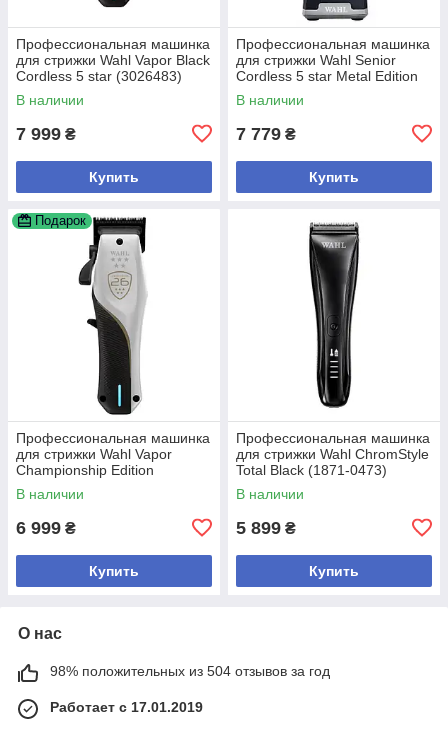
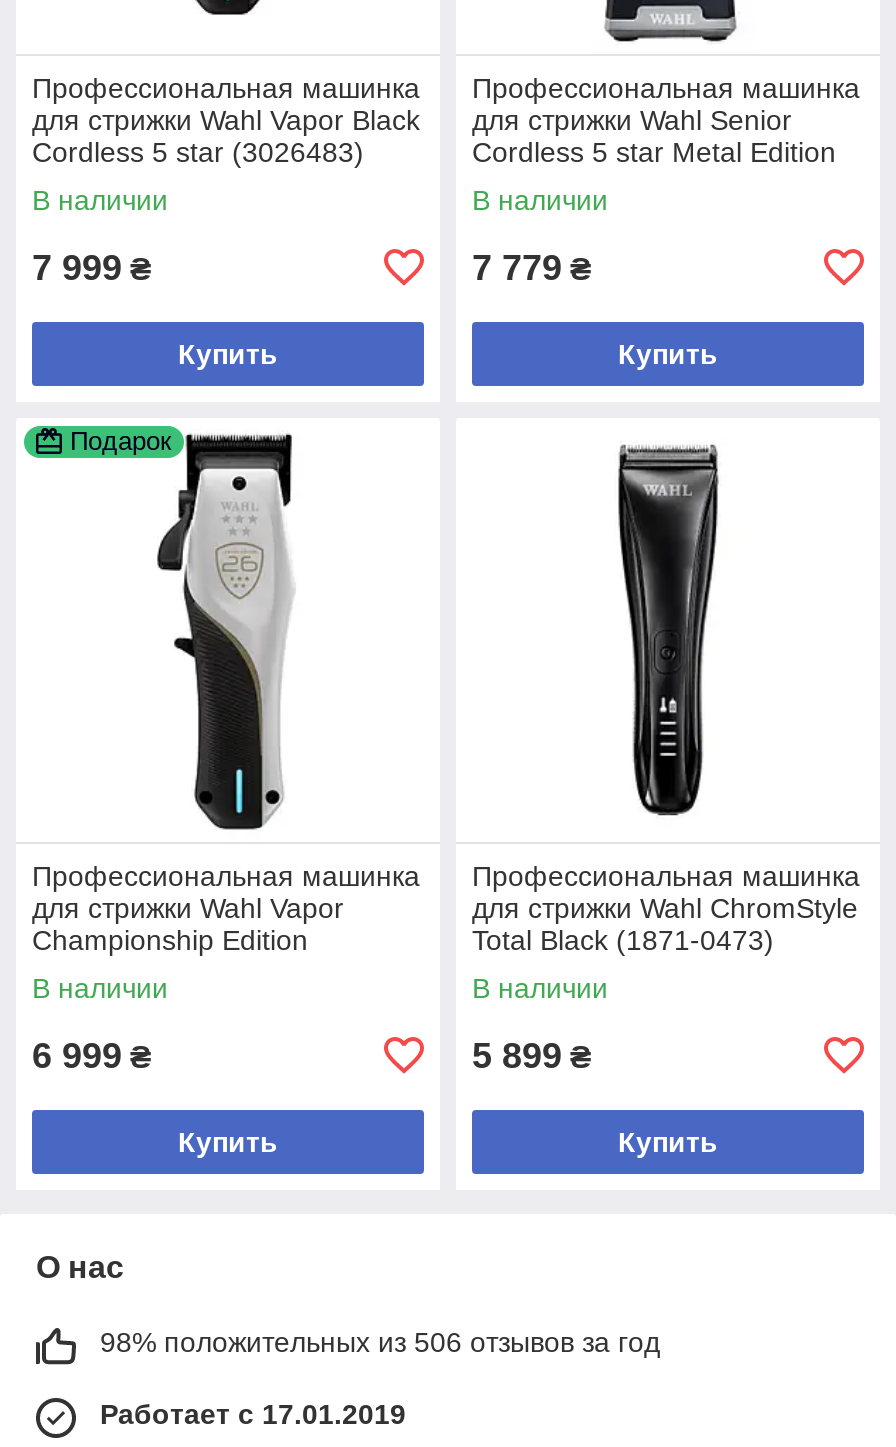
[50,663,330,679] 98% положительных из 504 отзывов за год -> [100,1326,660,1358] 98% положительных из 506 отзывов за год

